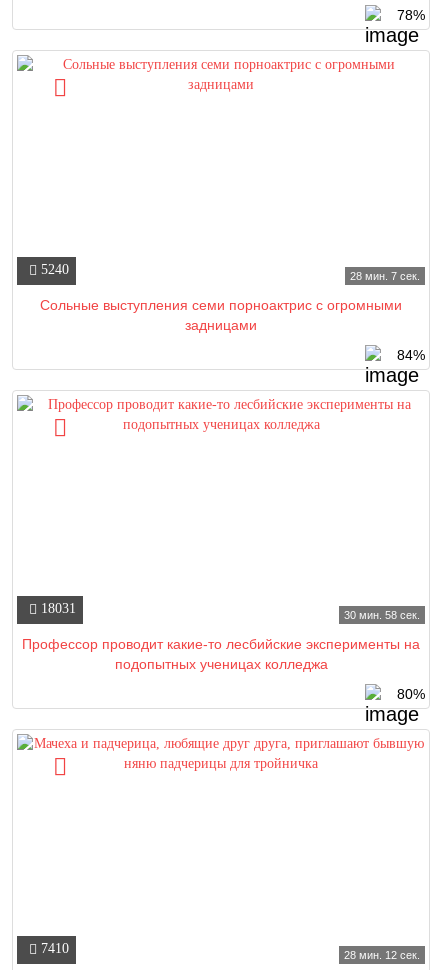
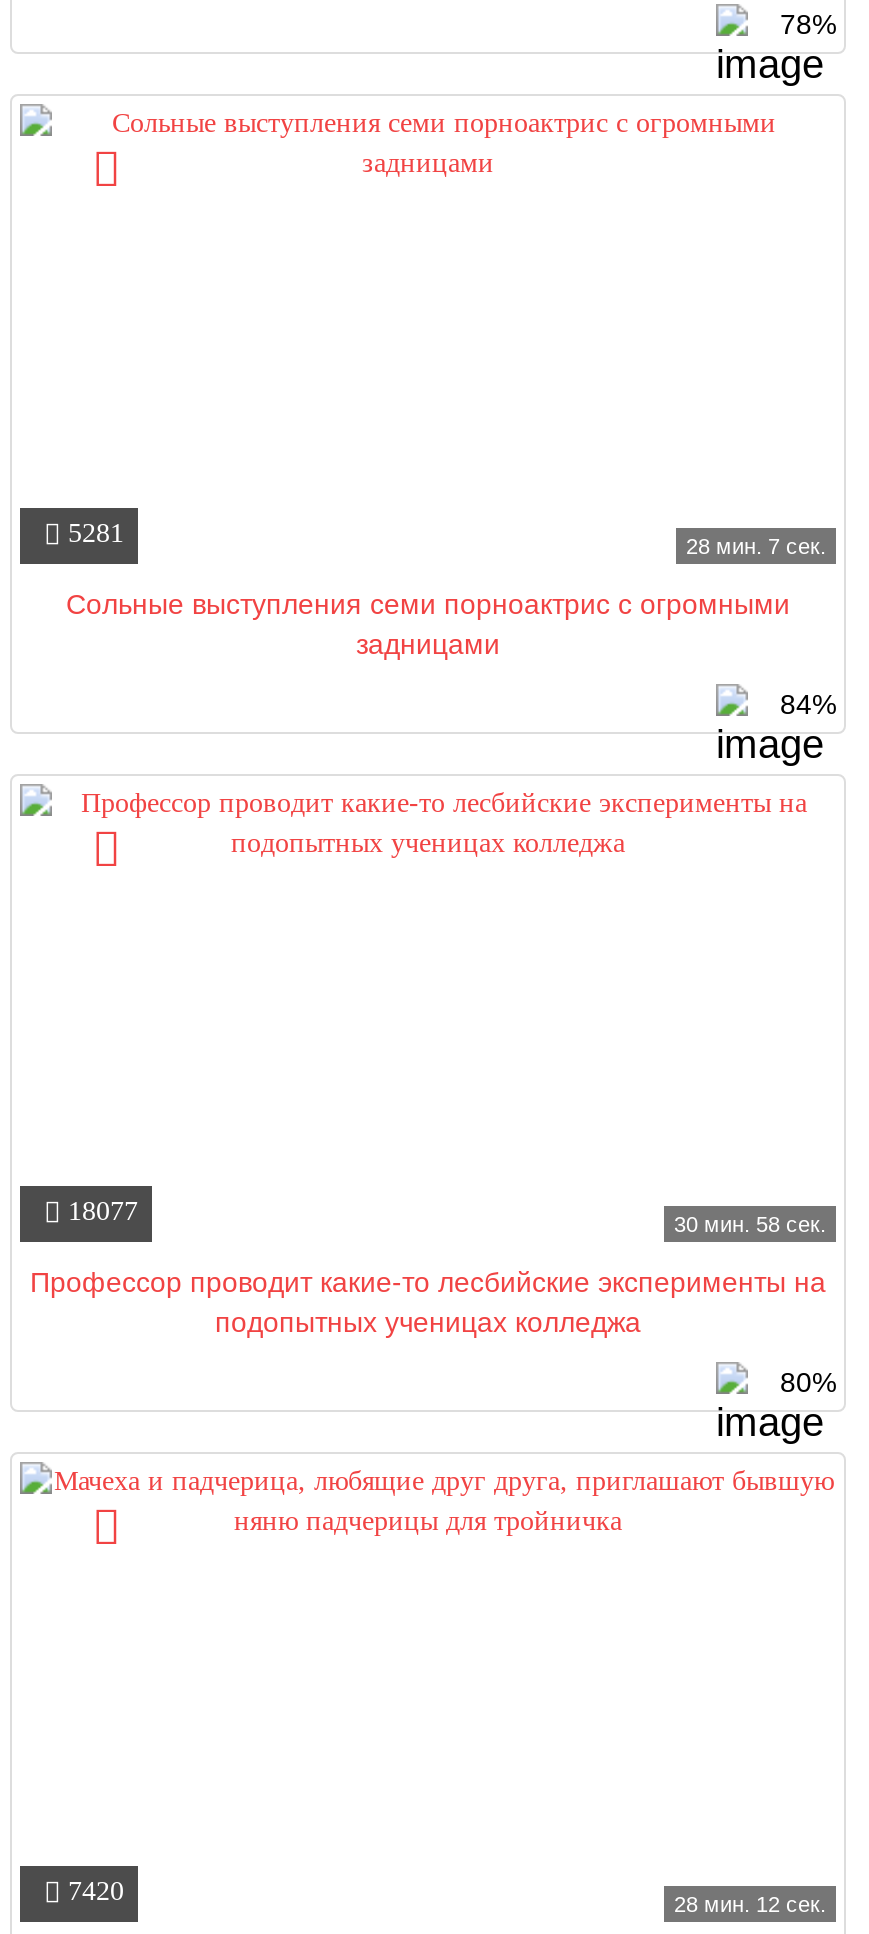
[37,262,69,277] 5240 -> [60,518,124,548] 5281
[37,601,76,616] 18031 -> [60,1197,138,1227] 18077
[37,941,69,956] 7410 -> [60,1876,124,1906] 7420

